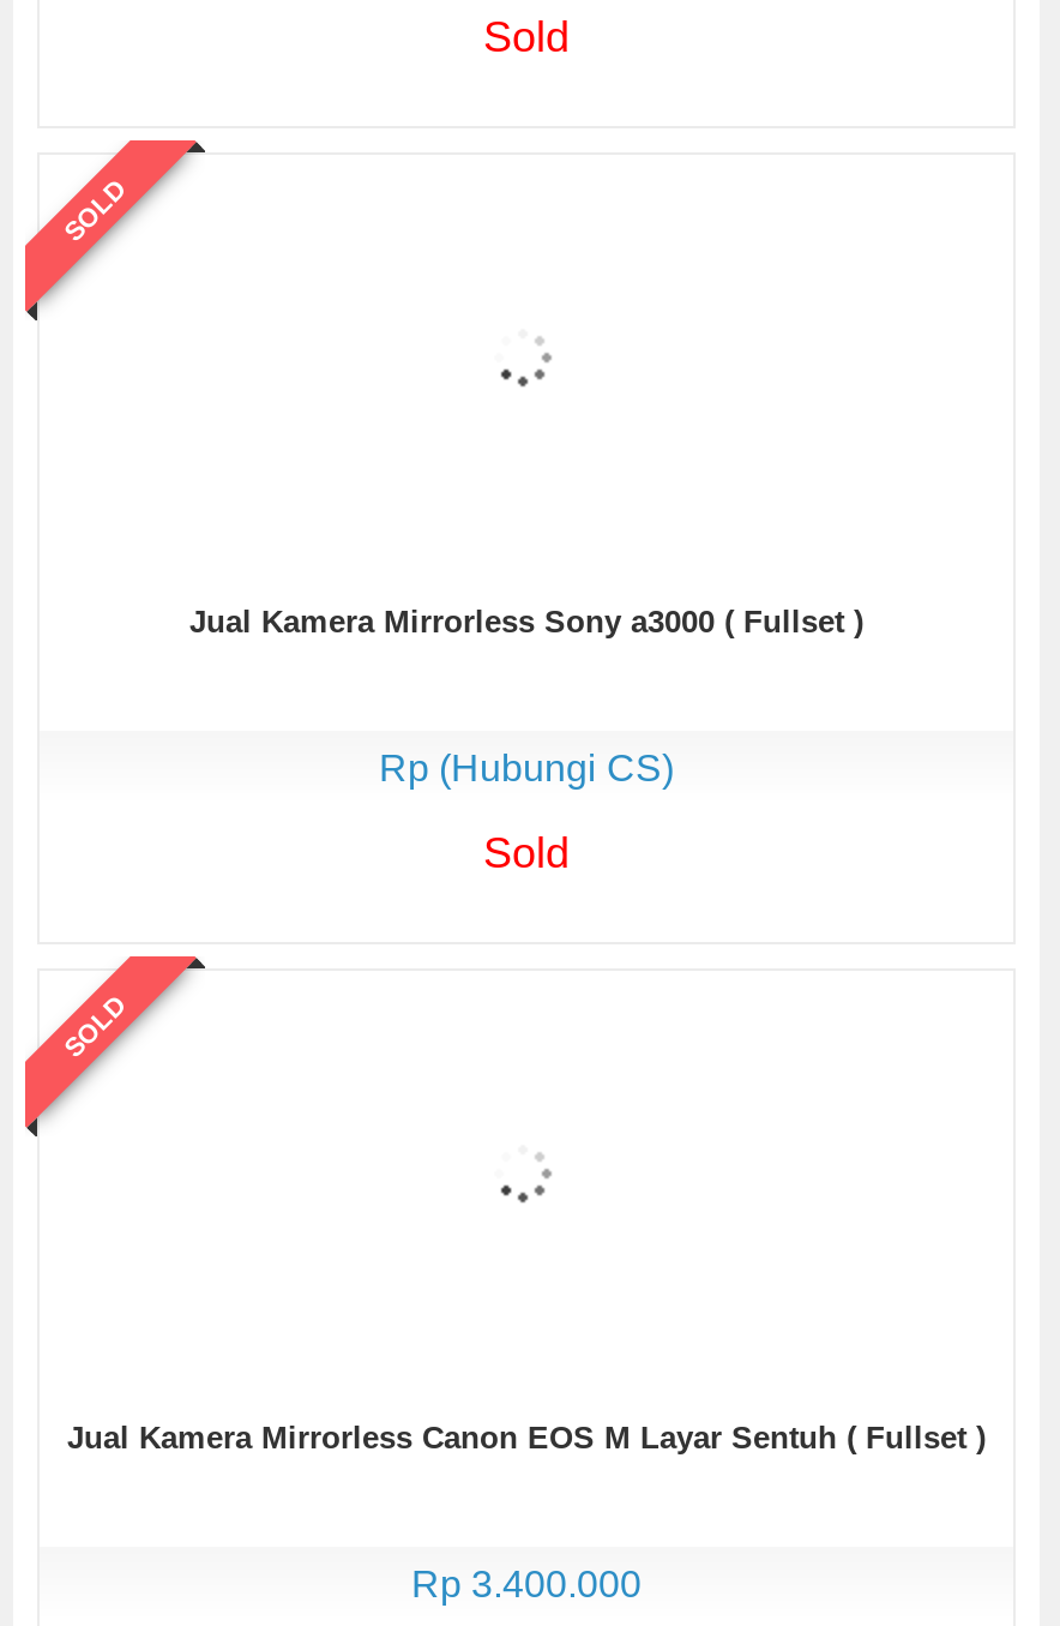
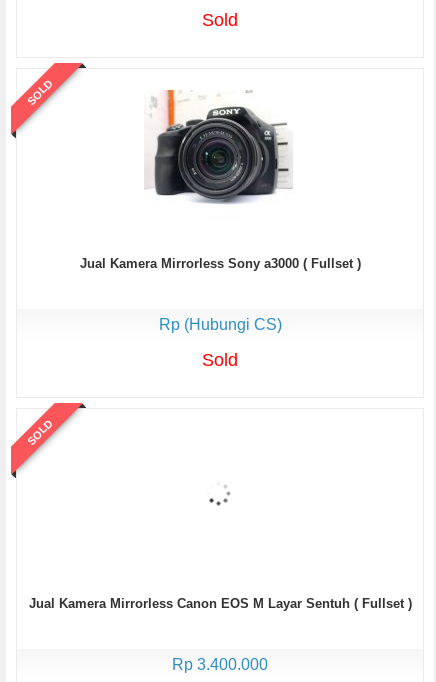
none -> [145,89,293,205] [image]

